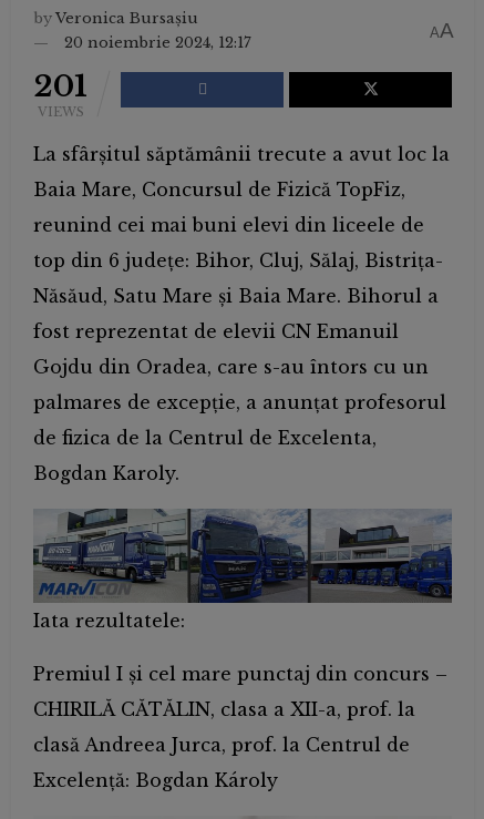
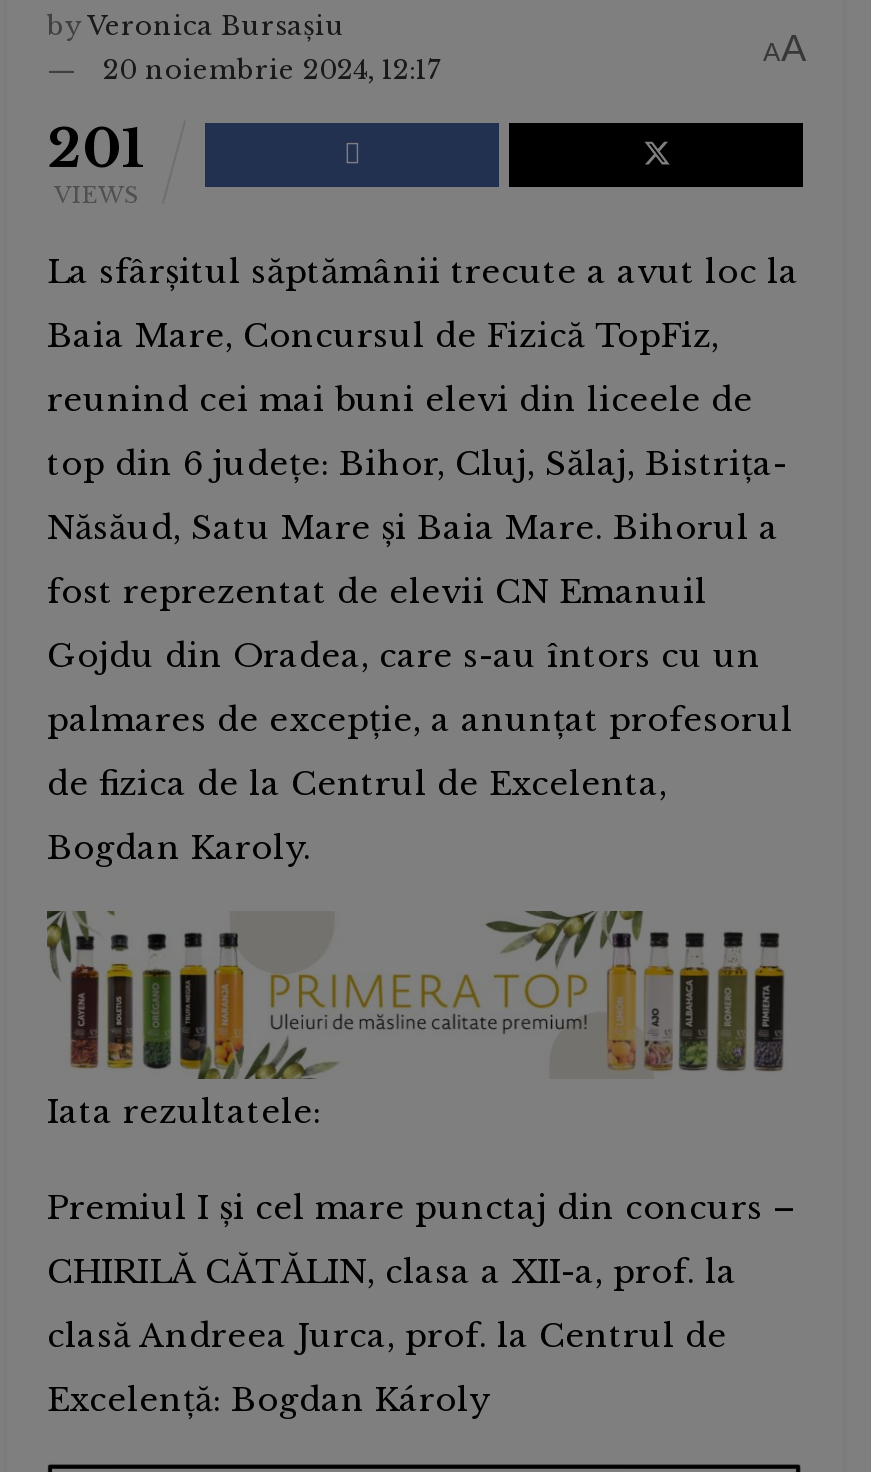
[32,508,453,604] [image] -> [45,911,803,1081] [image]

